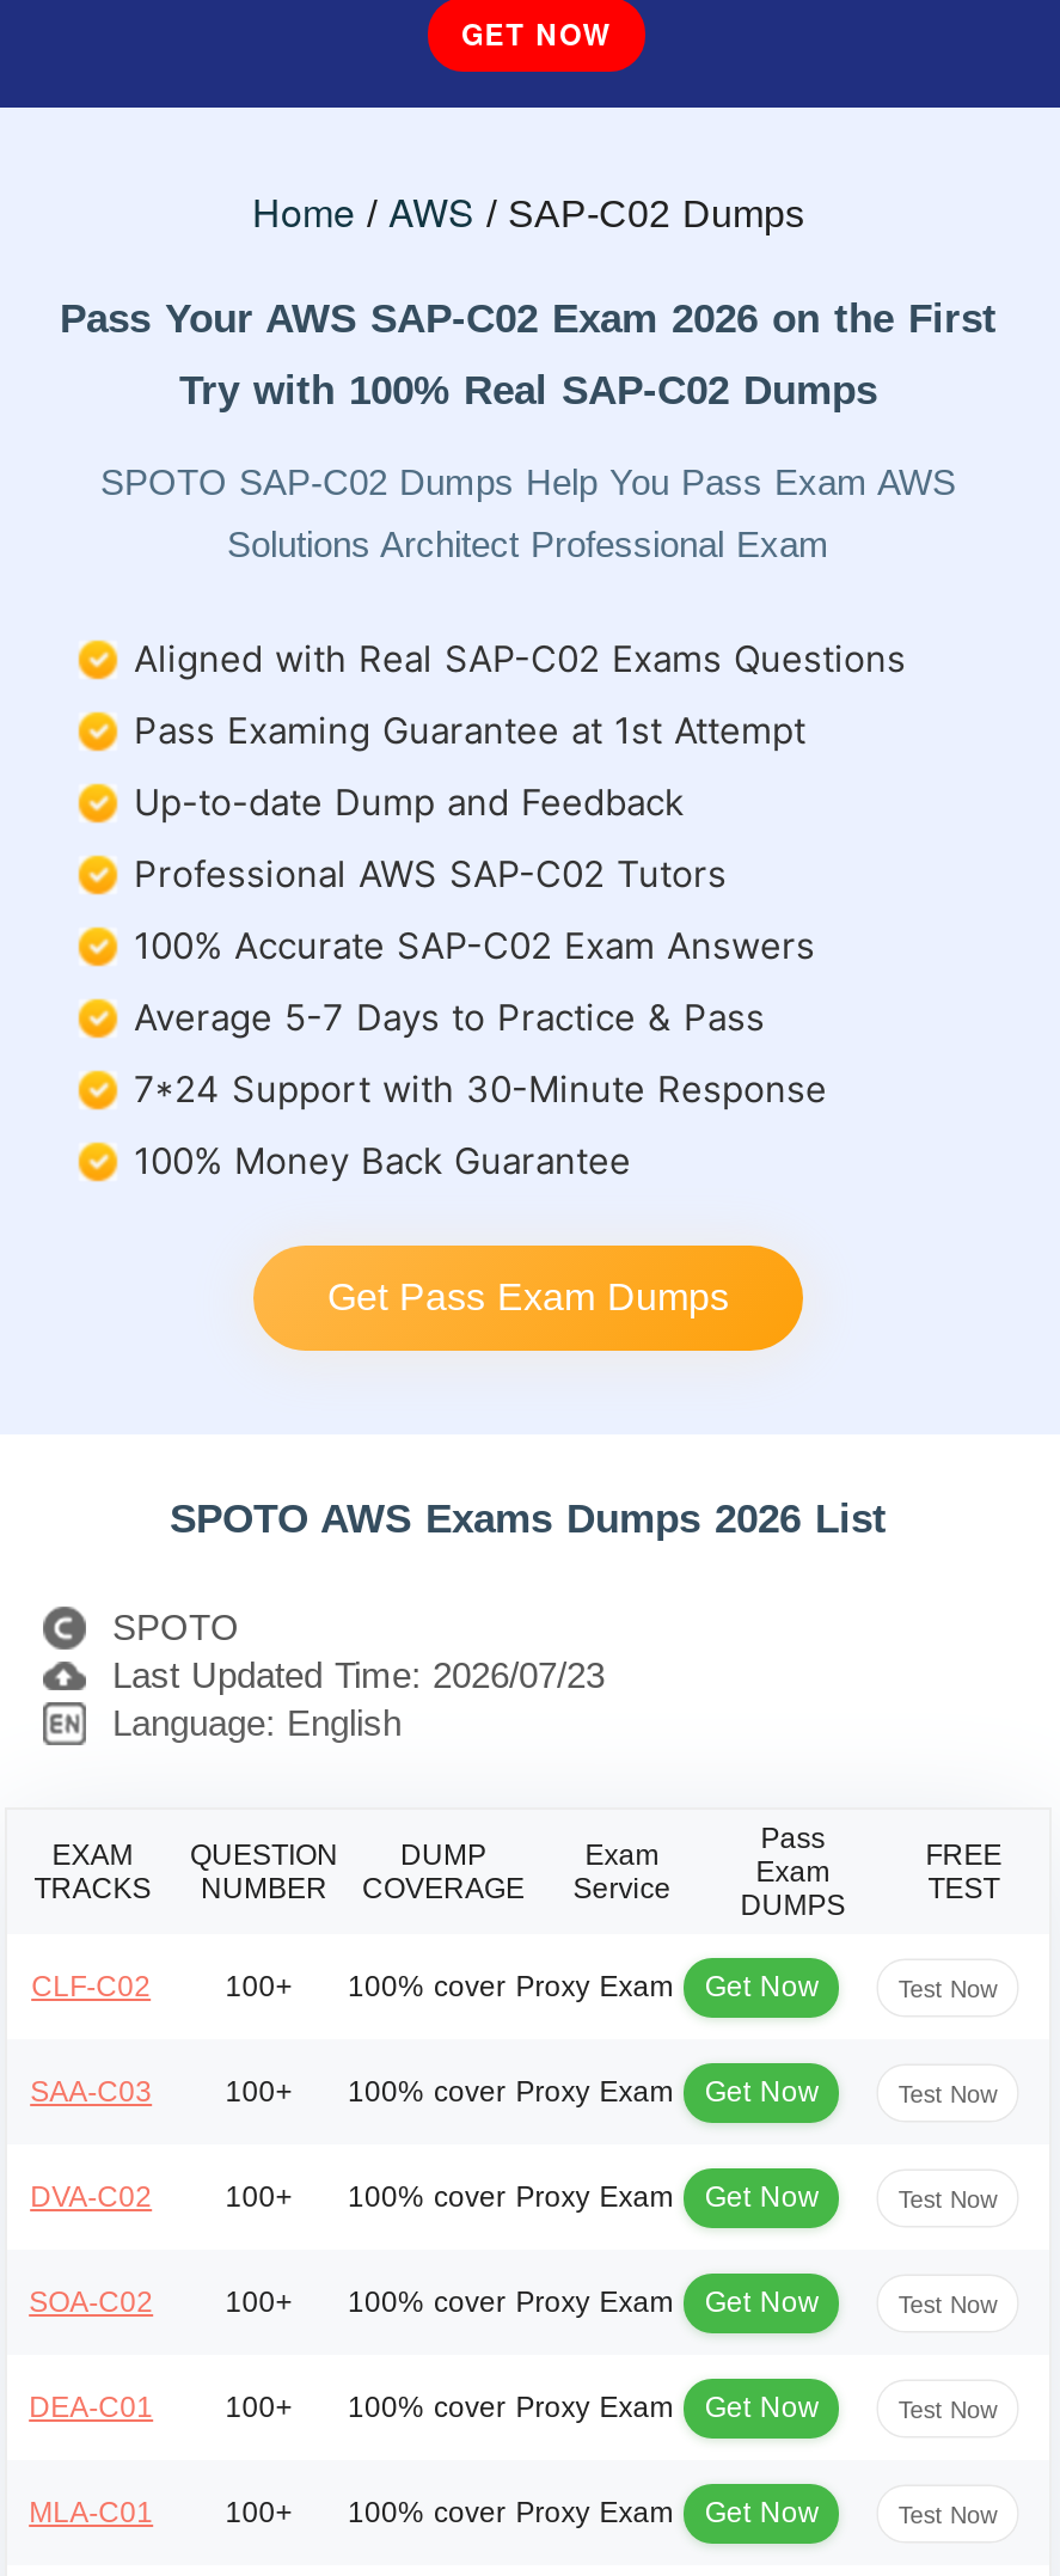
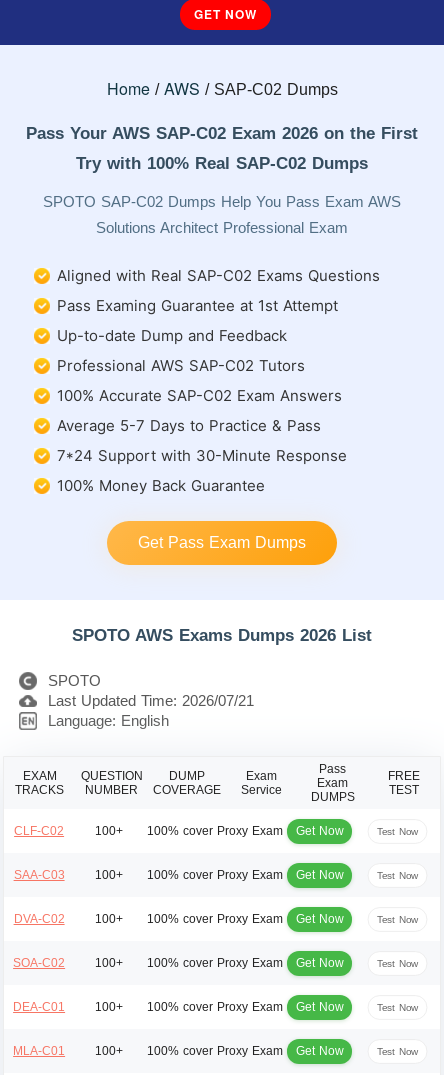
[112,1654,605,1695] Last Updated Time: 2026/07/23 -> [48,692,254,709] Last Updated Time: 2026/07/21

